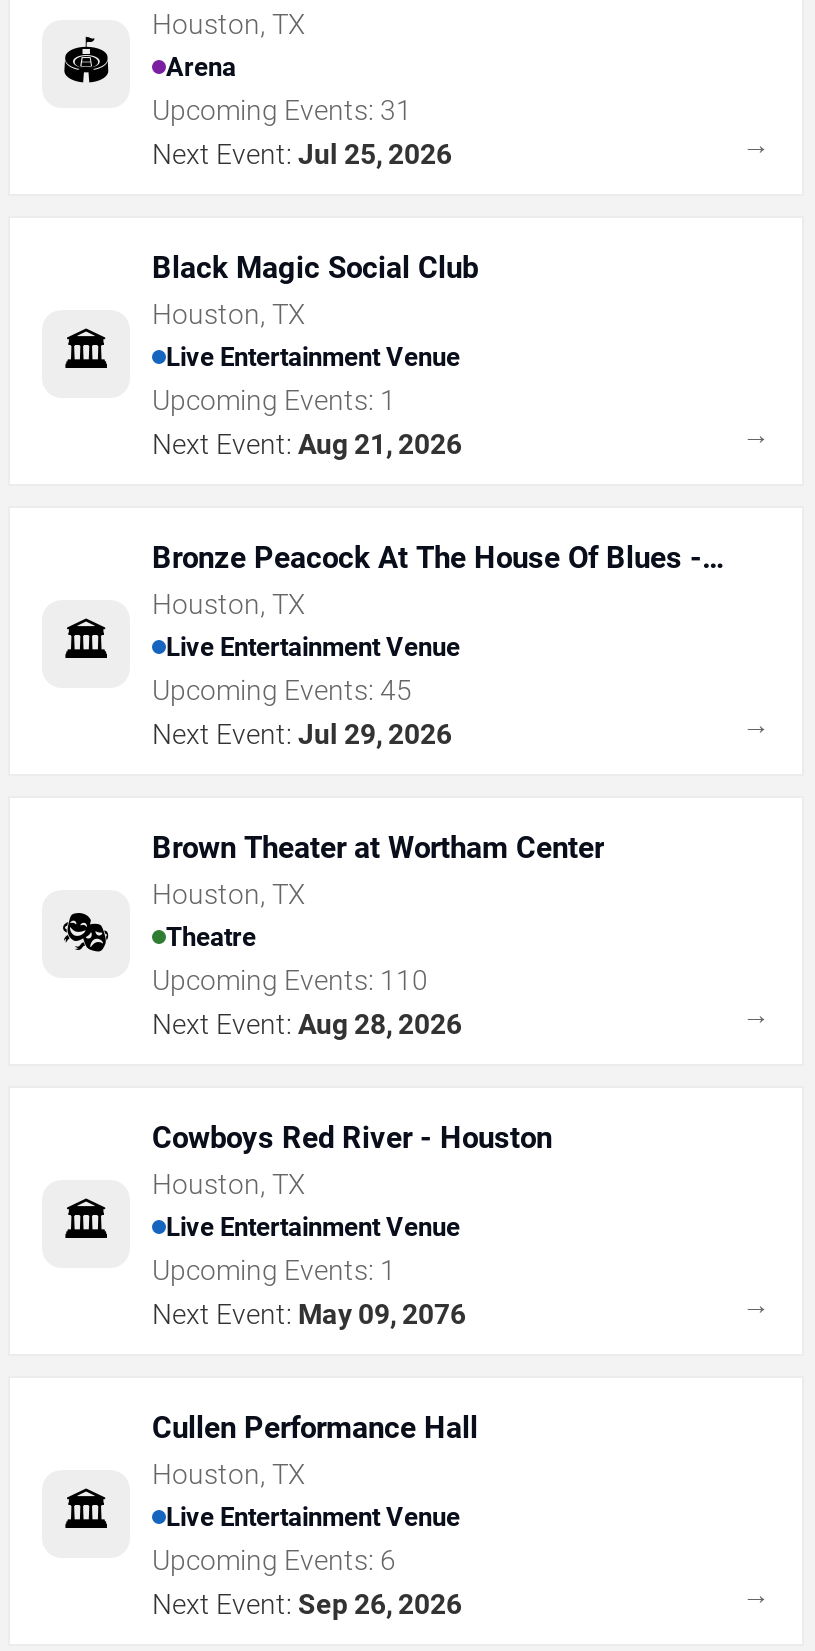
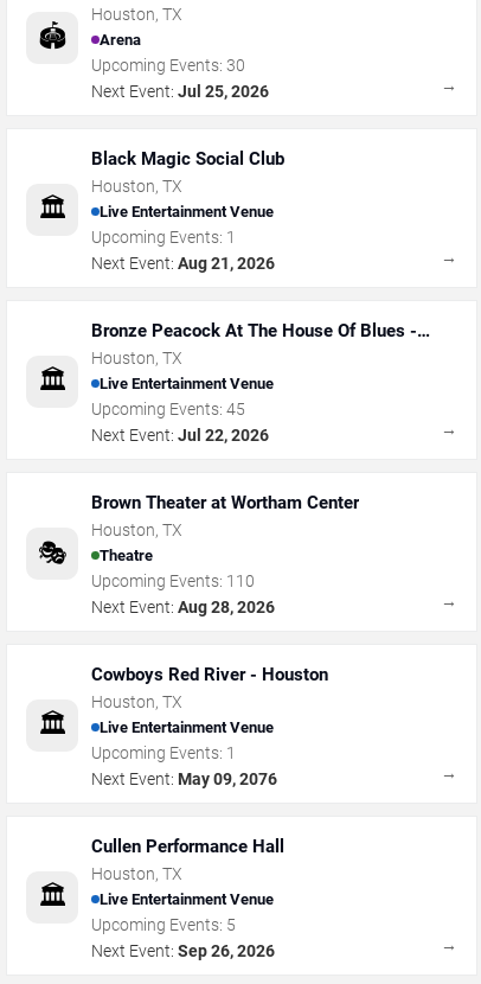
[152,94,412,126] Upcoming Events: 31 -> [91,56,245,75] Upcoming Events: 30
[152,718,452,750] Next Event: Jul 29, 2026 -> [91,426,269,445] Next Event: Jul 22, 2026
[152,1544,396,1576] Upcoming Events: 6 -> [91,915,236,934] Upcoming Events: 5

